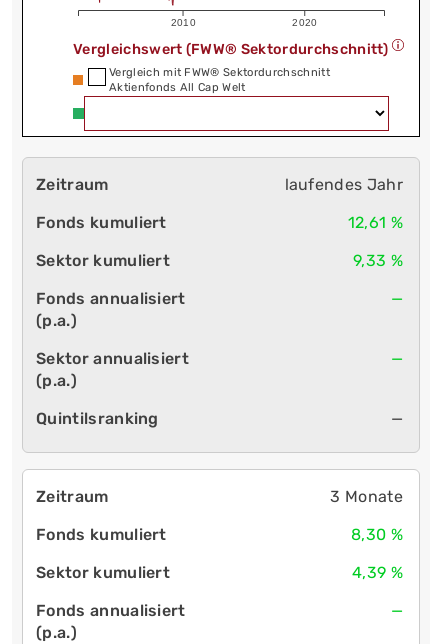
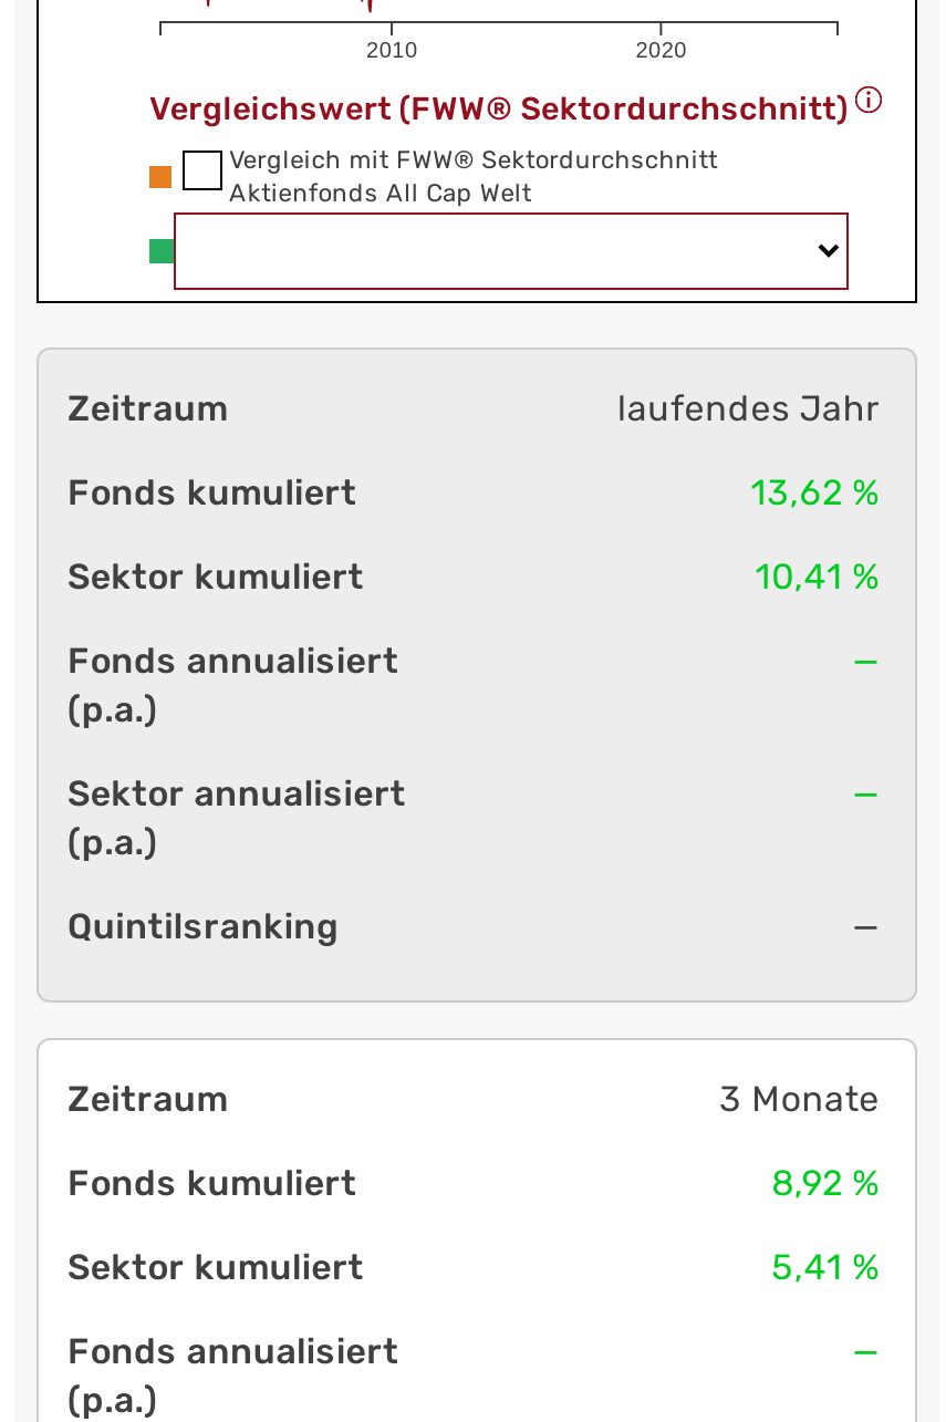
[348,213,403,232] 12,61 % -> [751,471,880,513] 13,62 %
[353,251,403,270] 9,33 % -> [755,555,880,597] 10,41 %
[351,525,403,544] 8,30 % -> [771,1161,880,1203] 8,92 %
[352,563,403,582] 4,39 % -> [771,1245,880,1287] 5,41 %

